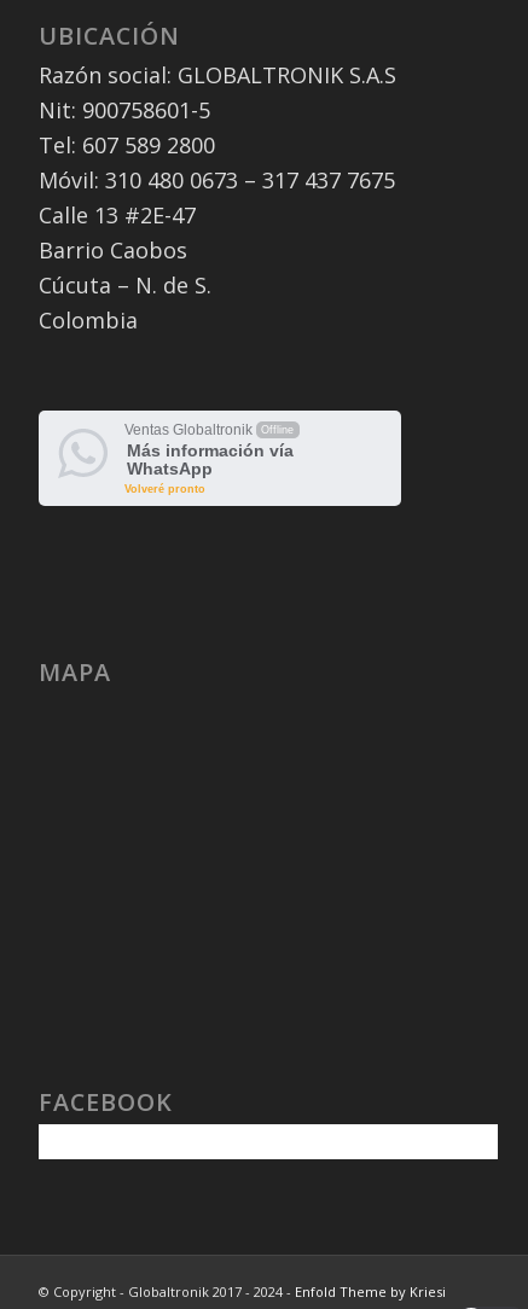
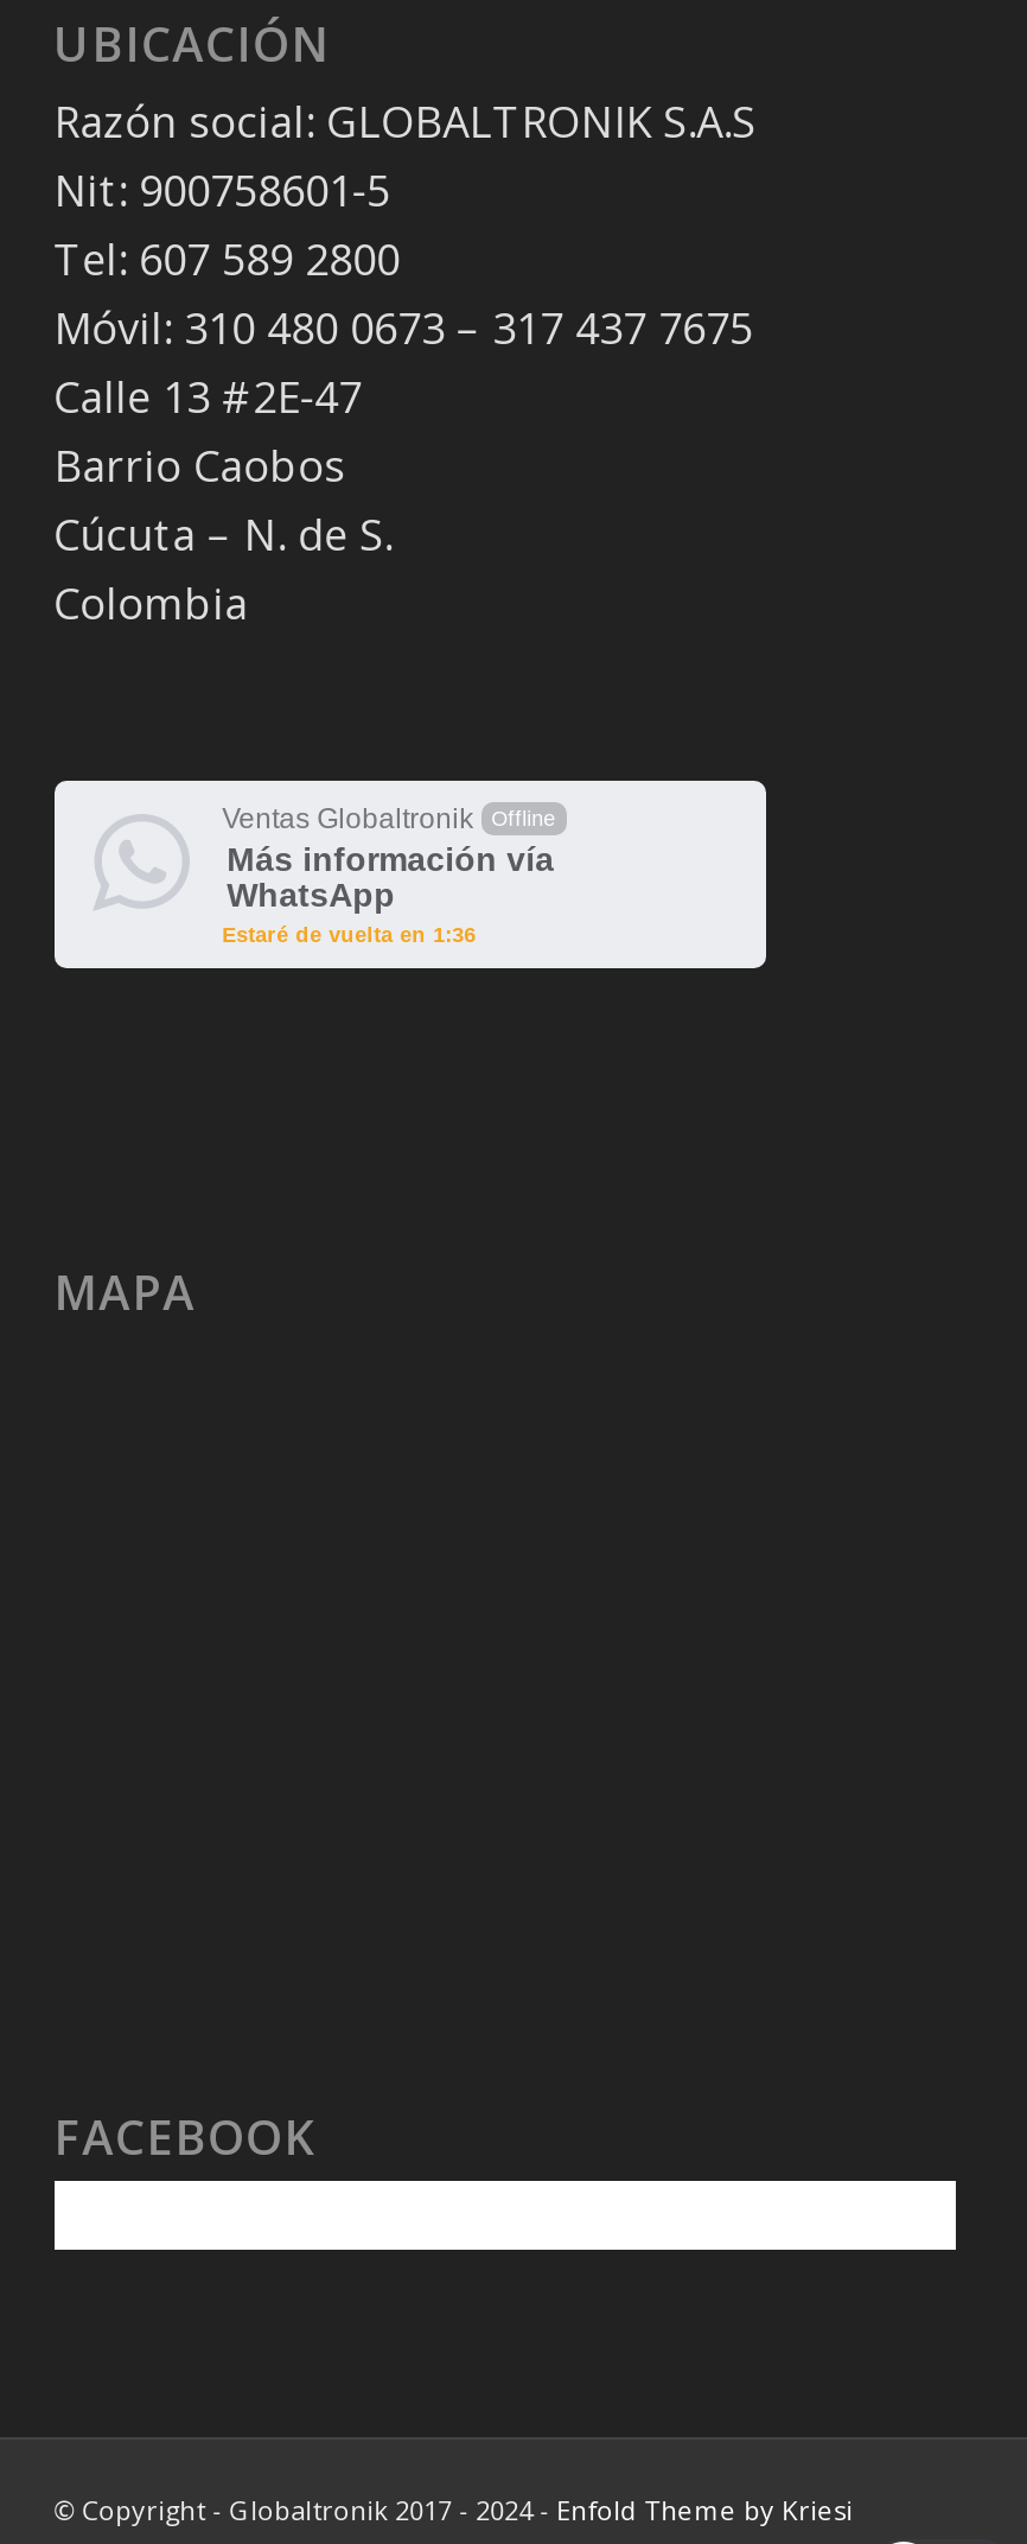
[124,484,205,496] Volveré pronto -> [222,922,476,945] Estaré de vuelta en 1:36

